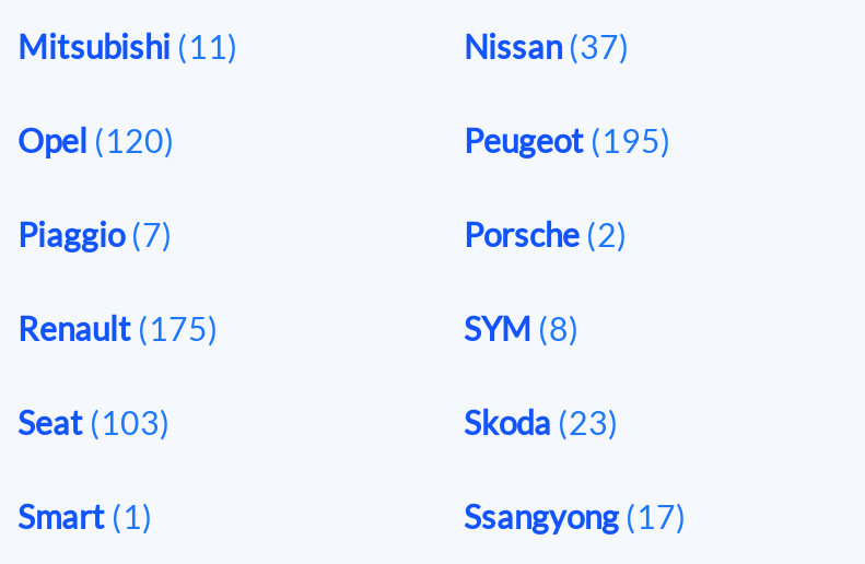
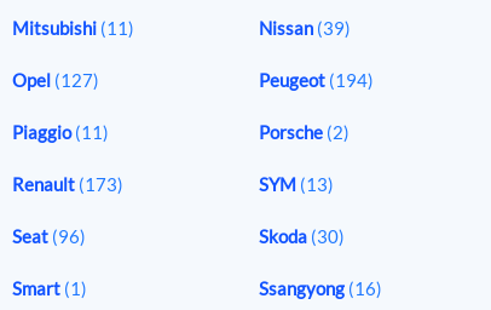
[464,26,630,65] Nissan (37) -> [259,17,351,38] Nissan (39)
[17,120,175,159] Opel (120) -> [12,69,99,90] Opel (127)
[464,120,671,159] Peugeot (195) -> [259,69,374,90] Peugeot (194)
[17,214,173,253] Piaggio (7) -> [12,121,109,143] Piaggio (11)
[17,308,219,347] Renault (175) -> [12,173,123,195] Renault (173)
[464,308,580,347] SYM (8) -> [259,173,334,195] SYM (13)
[17,402,171,441] Seat (103) -> [12,225,86,247] Seat (96)
[464,402,619,441] Skoda (23) -> [259,225,345,247] Skoda (30)
[464,496,687,535] Ssangyong (17) -> [259,277,382,299] Ssangyong (16)

